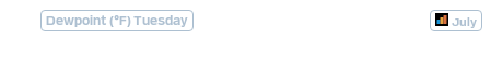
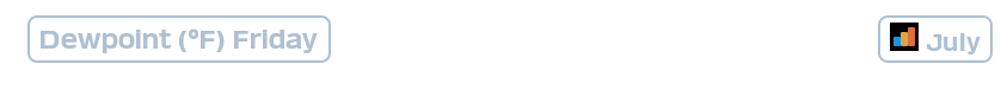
[46,13,188,28] Dewpoint (°F) Tuesday -> [39,23,319,56] Dewpoint (°F) Friday

